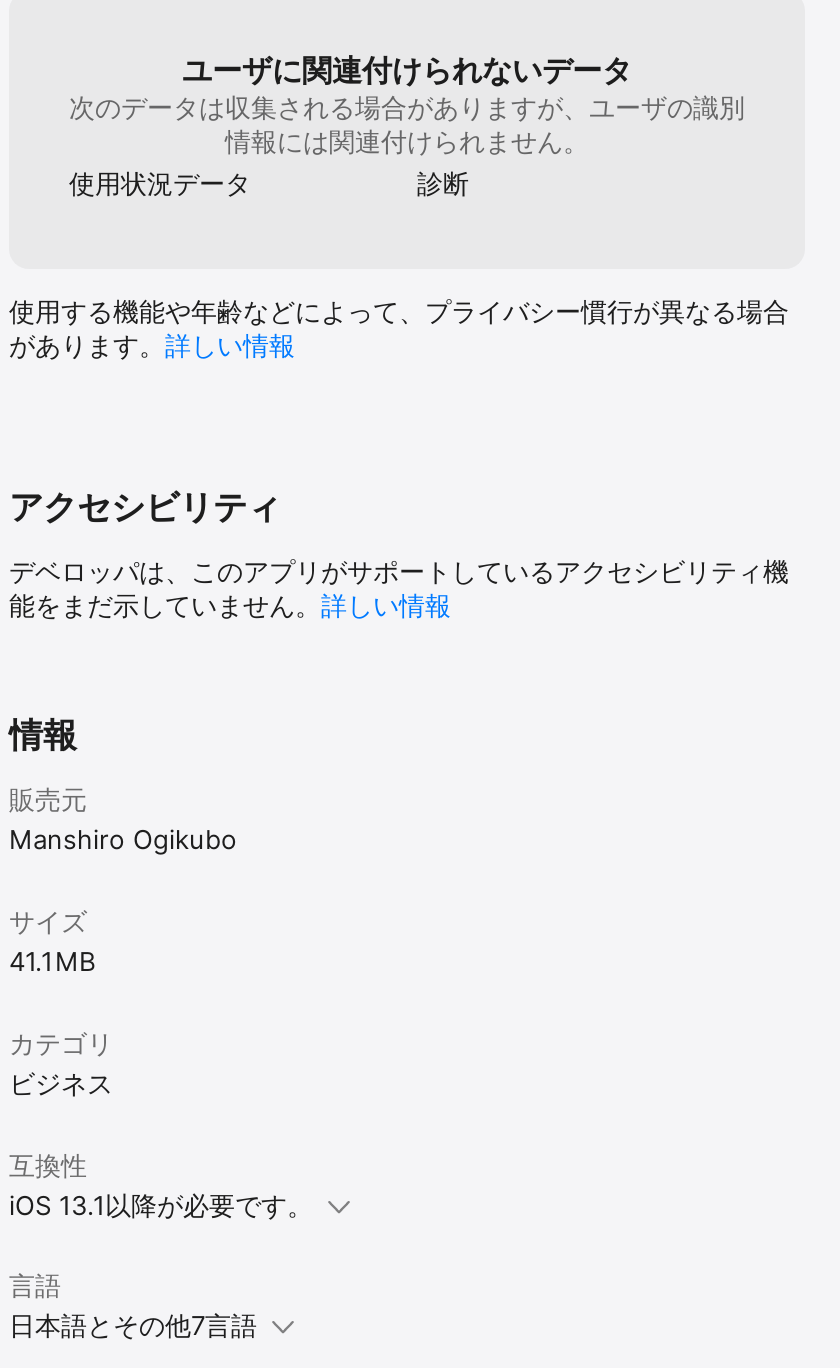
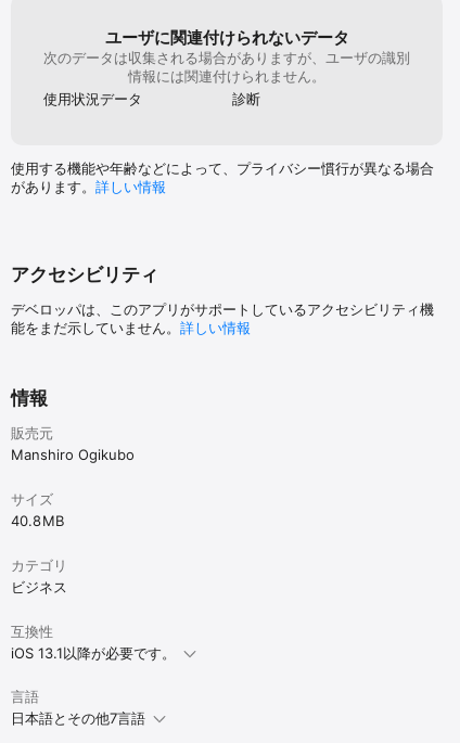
[9,944,95,976] 41.1 MB -> [11,512,64,529] 40.8 MB

